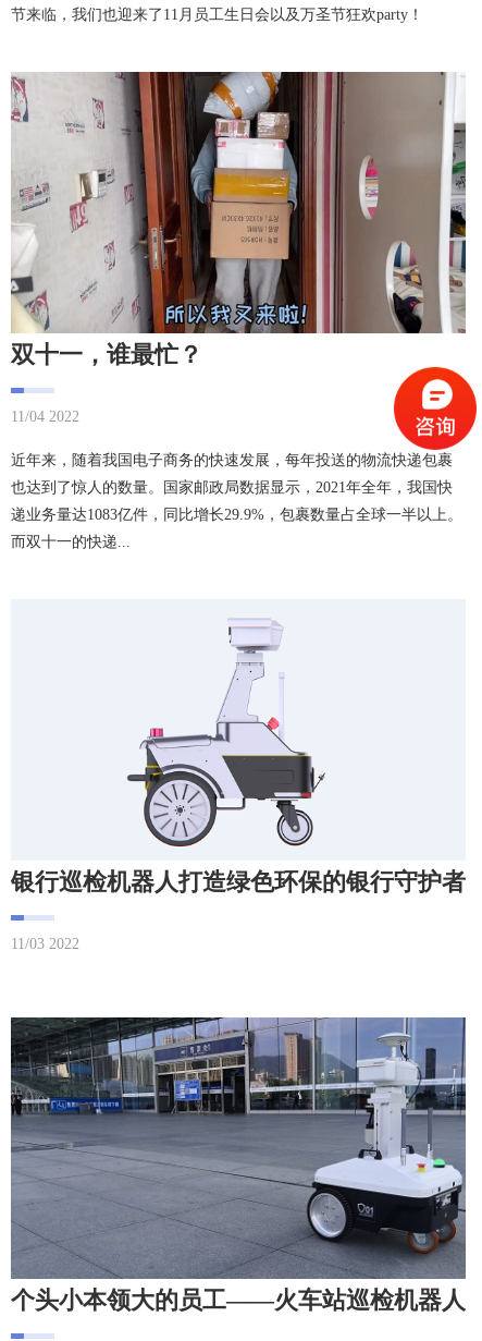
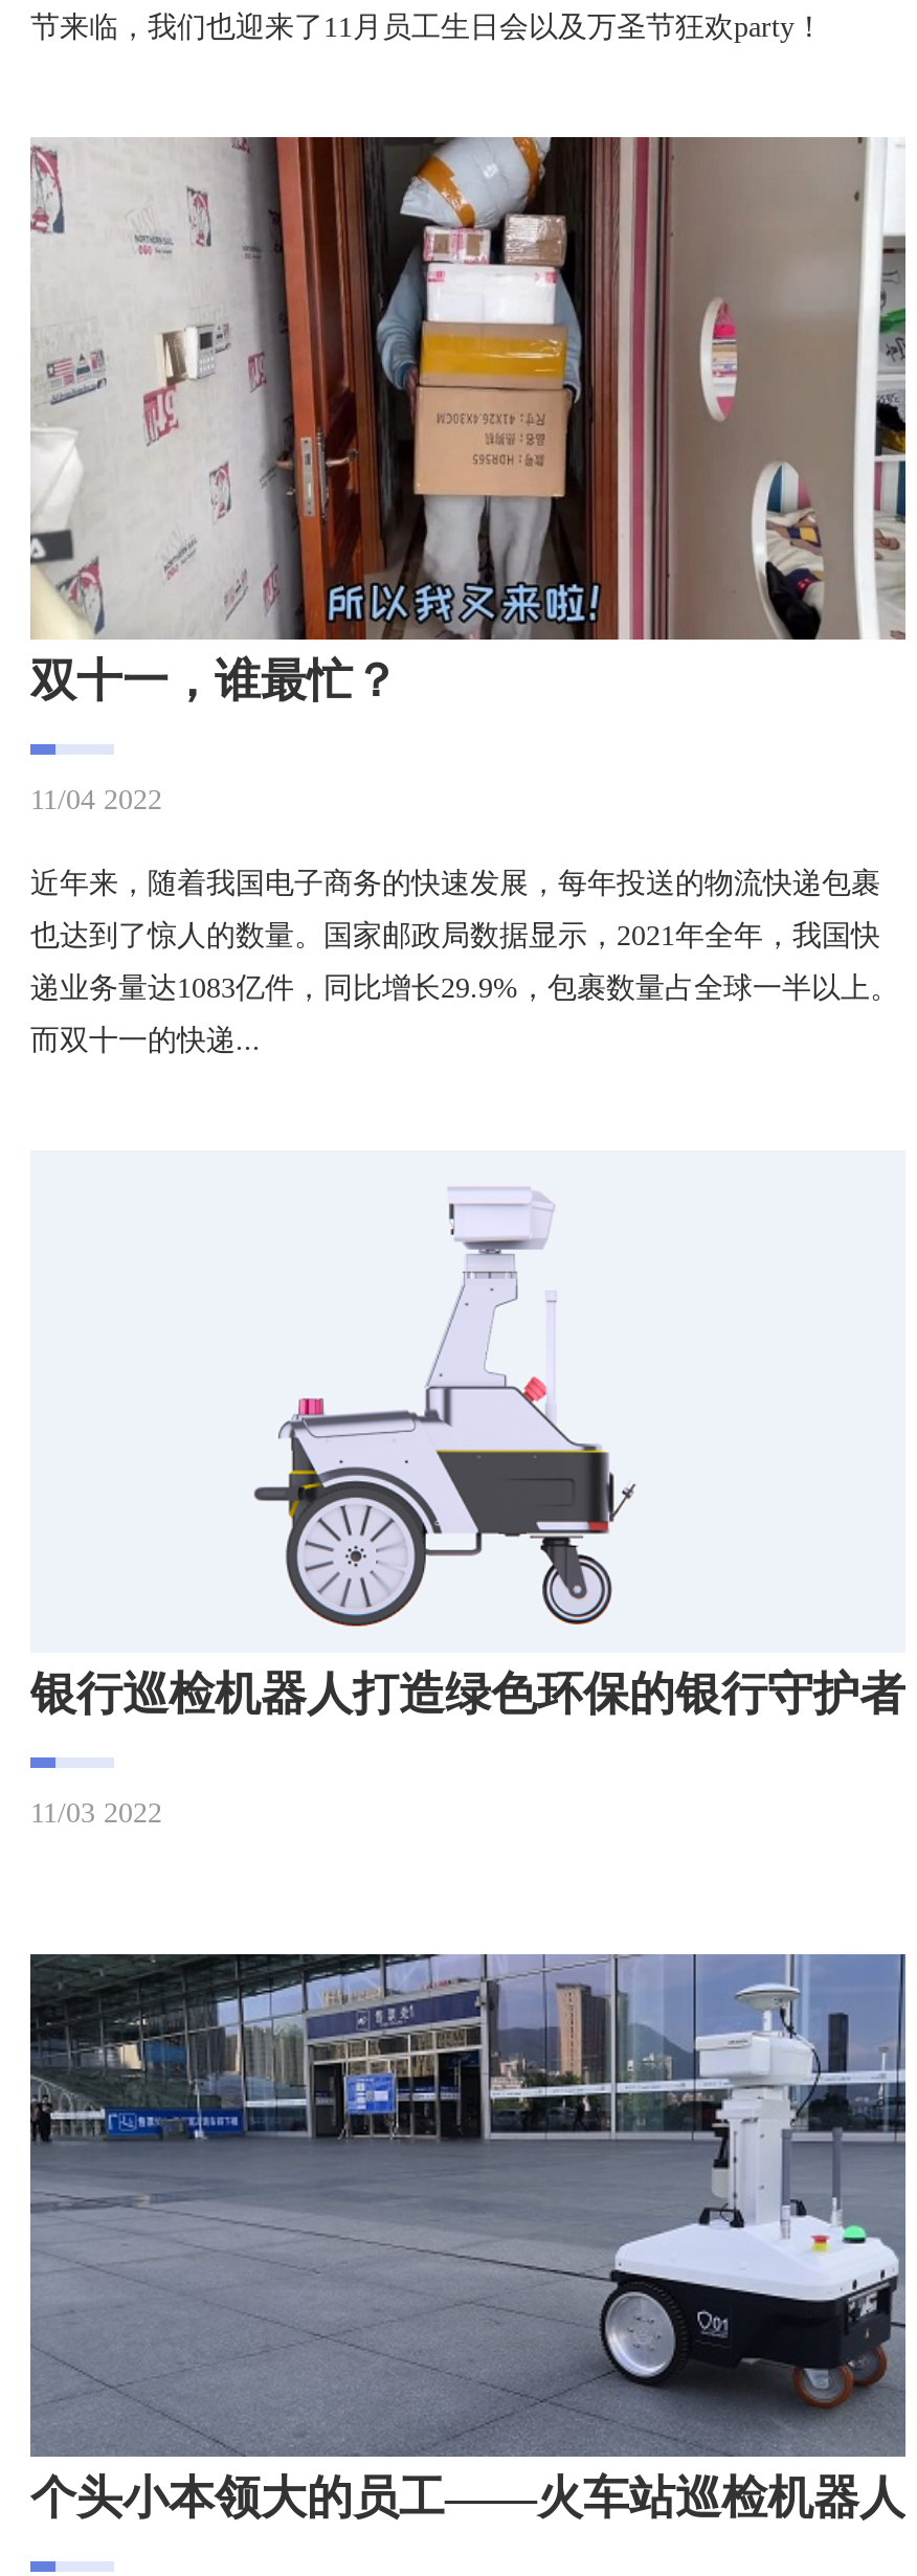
[393,366,478,449] [image] -> none

